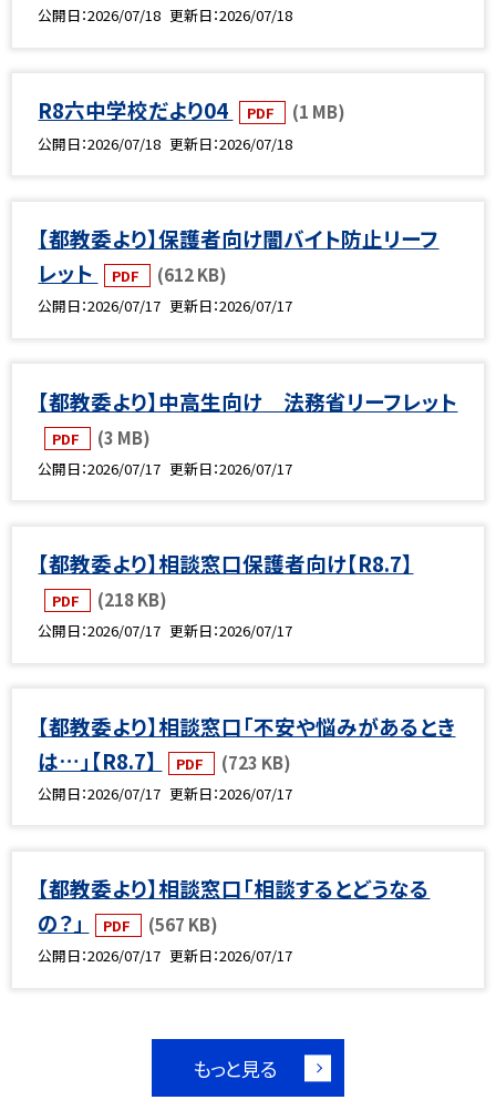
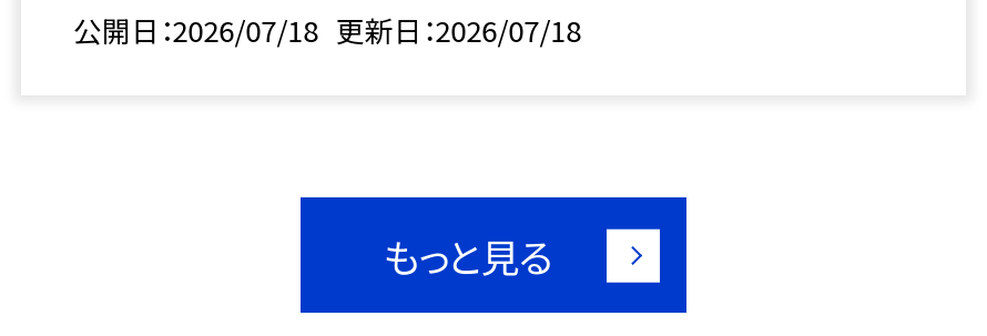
[38,95,458,966] R8六中学校だより04 | PDF | (1 MB) | 公開日 2026/07/18 更新日 2026/07/18 | 【都教委より】保護者向け闇バイト防止リーフ | レット | PDF | (612 KB) | 公開日 2026/07/17 更新日 2026/07/17 | 【都教委より】中高生向け 法務省リーフレット | PDF | (3 MB) | 公開日 2026/07/17 更新日 2026/07/17 | 【都教委より】相談窓口保護者向け【R8.7】 | PDF | (218 KB) | 公開日 2026/07/17 更新日 2026/07/17 | 【都教委より】相談窓口「不安や悩みがあるとき | は…」【R8.7】 | PDF | (723 KB) | 公開日 2026/07/17 更新日 2026/07/17 | 【都教委より】相談窓口「相談するとどうなる | の？」 | PDF | (567 KB) | 公開日 2026/07/17 更新日 2026/07/17 -> none

